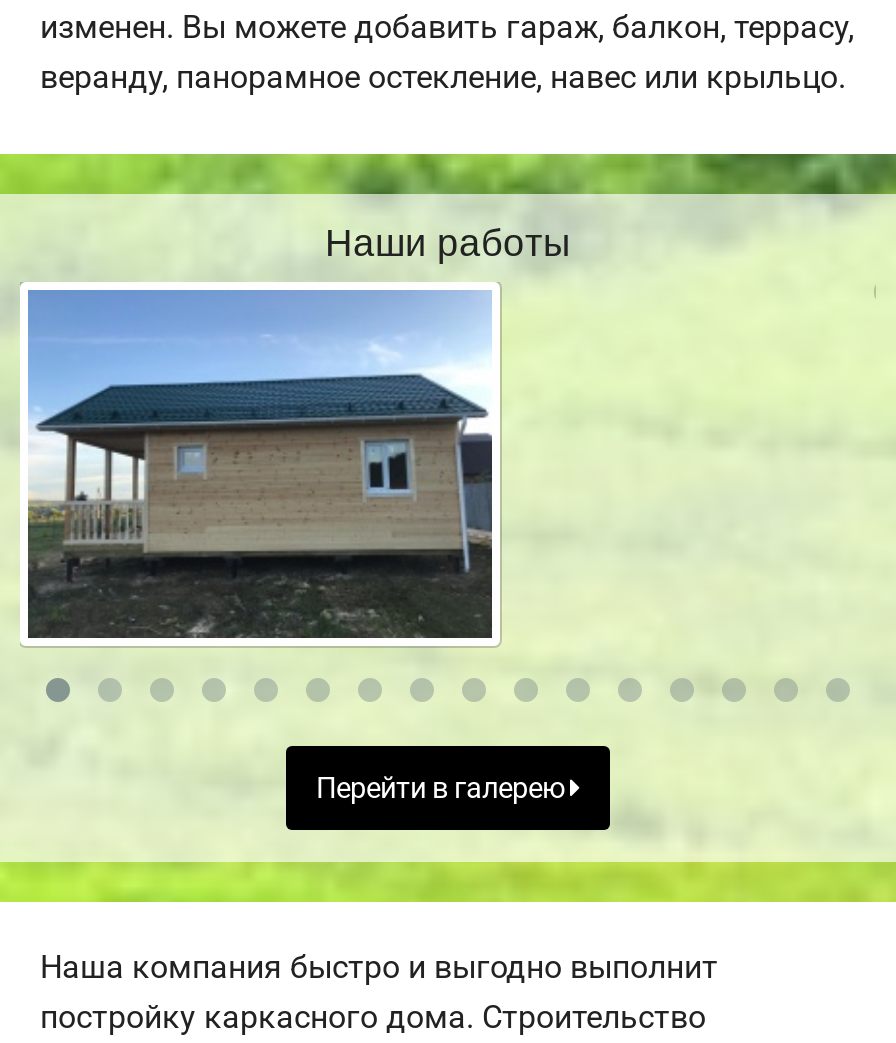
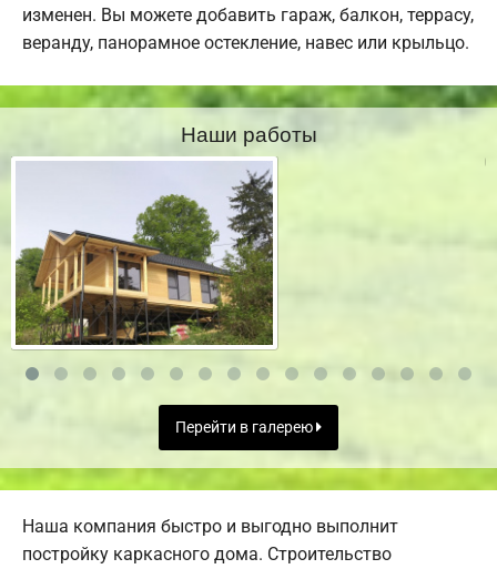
[28,290,492,640] [image] -> [16,162,274,346] [image]

